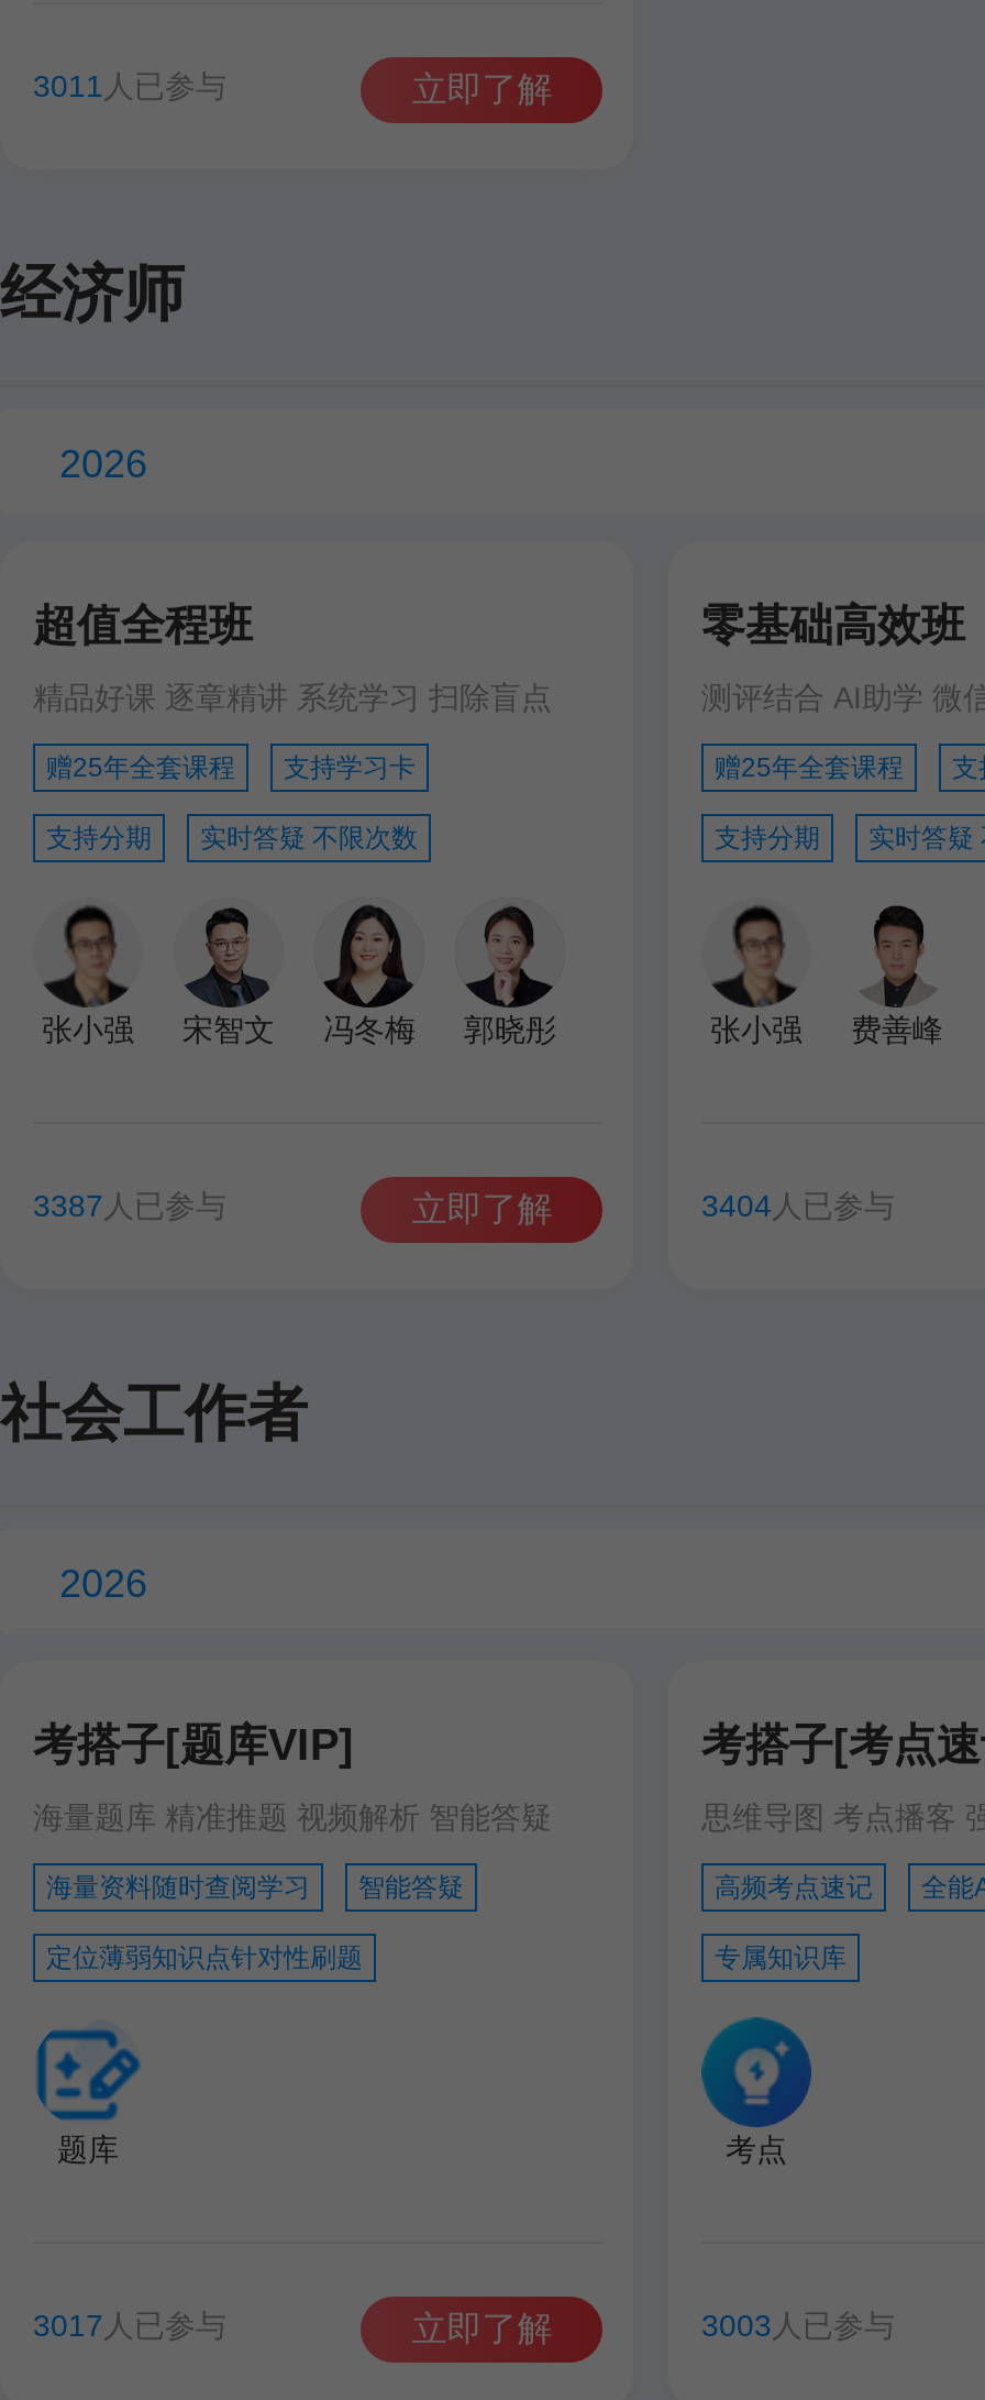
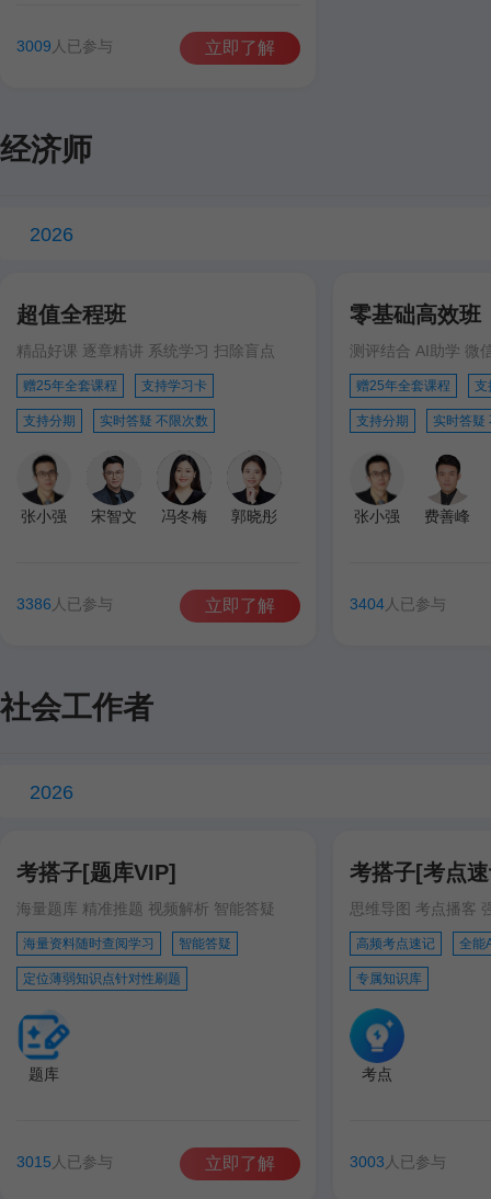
[33,68,226,103] 3011人已参与 -> [16,37,113,55] 3009人已参与
[33,1188,226,1223] 3387人已参与 -> [16,595,113,613] 3386人已参与
[33,2308,226,2343] 3017人已参与 -> [16,1153,113,1171] 3015人已参与

